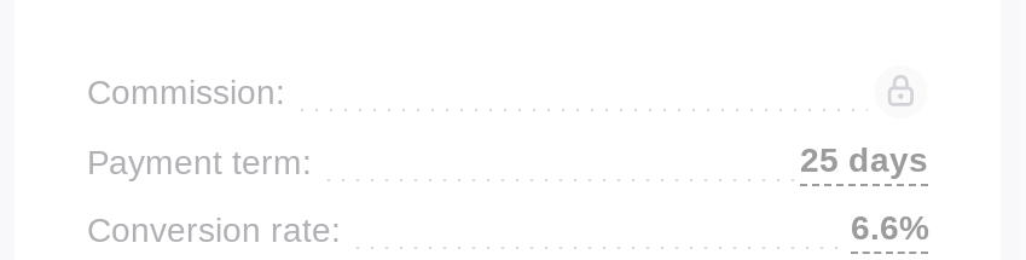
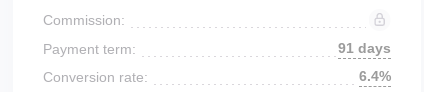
[800,140,928,179] 25 days -> [338,40,391,56] 91 days
[851,208,928,247] 6.6% -> [359,68,391,84] 6.4%

